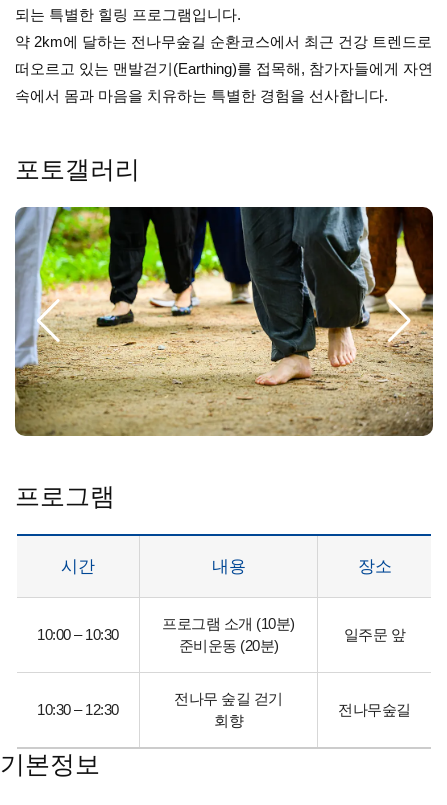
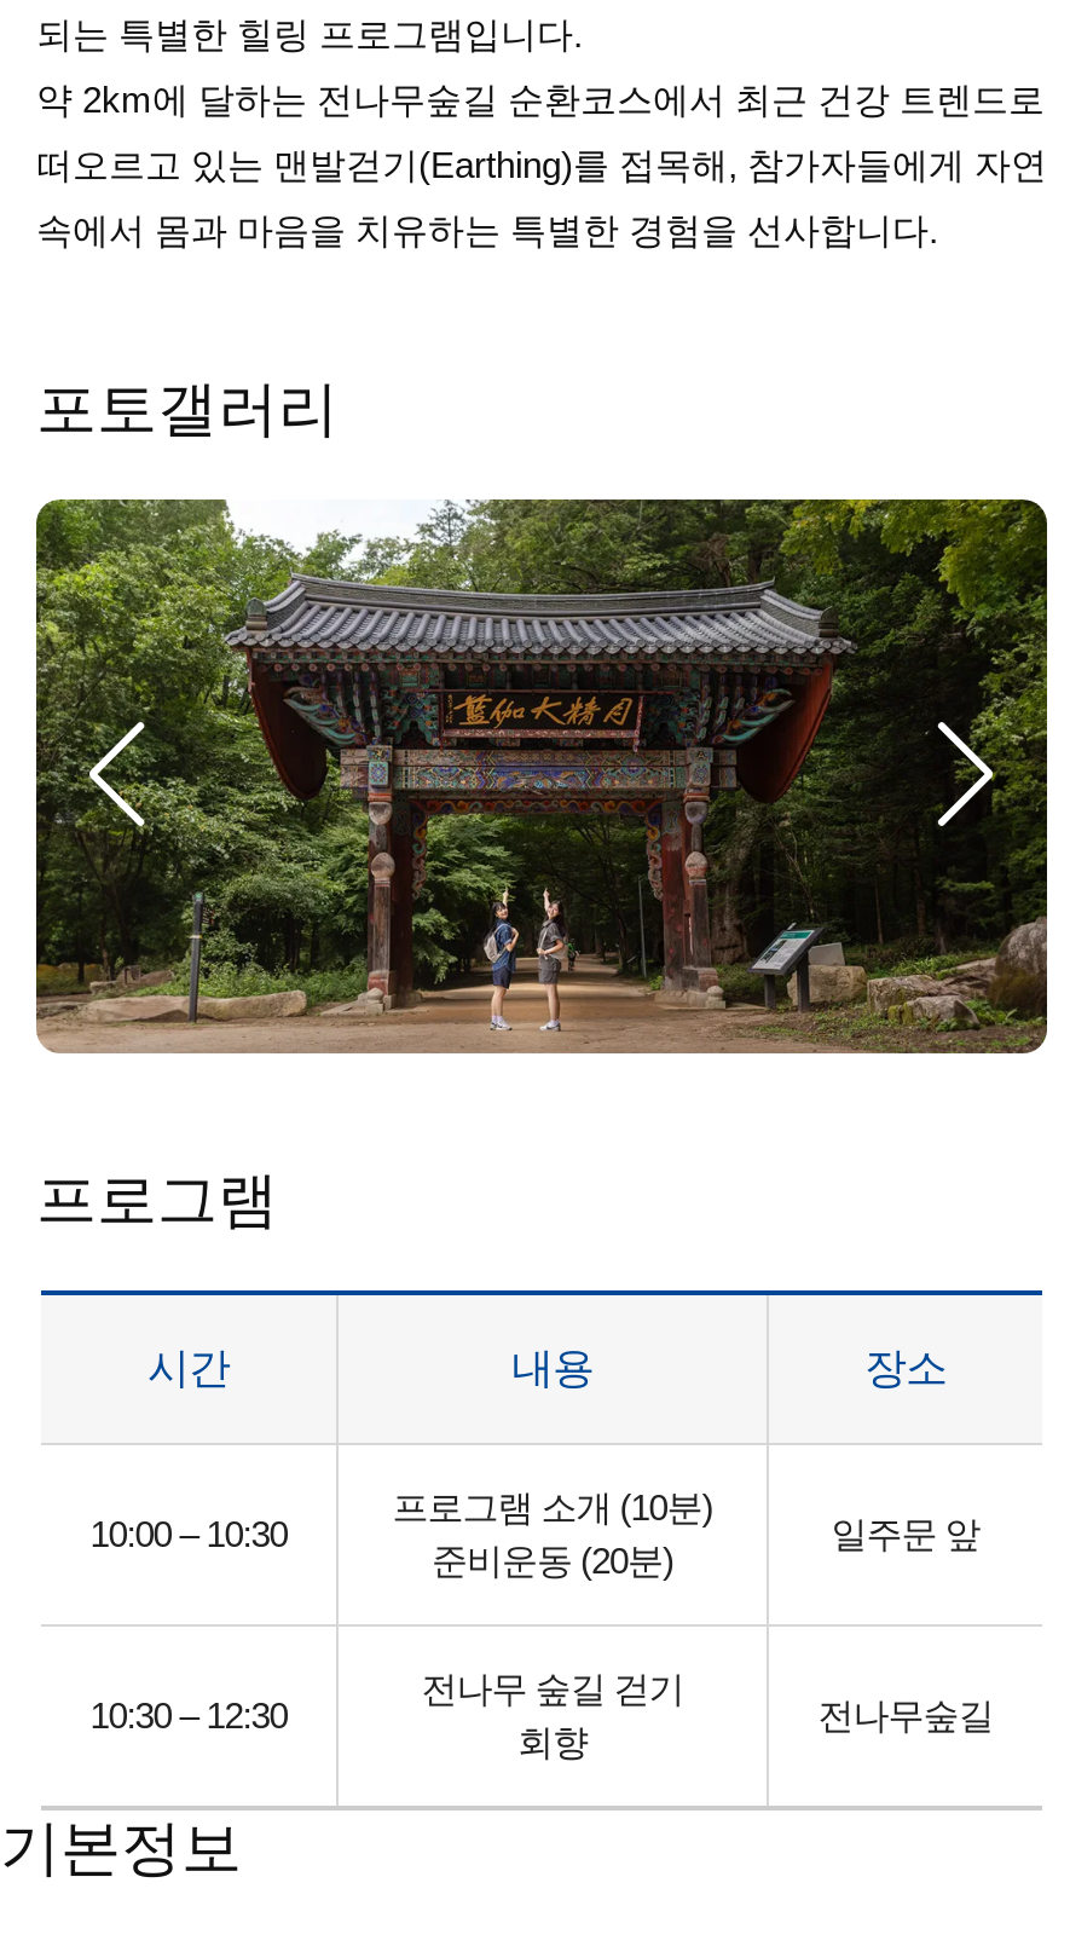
[14,206,434,436] [image] -> [34,497,1049,1053] [image]

